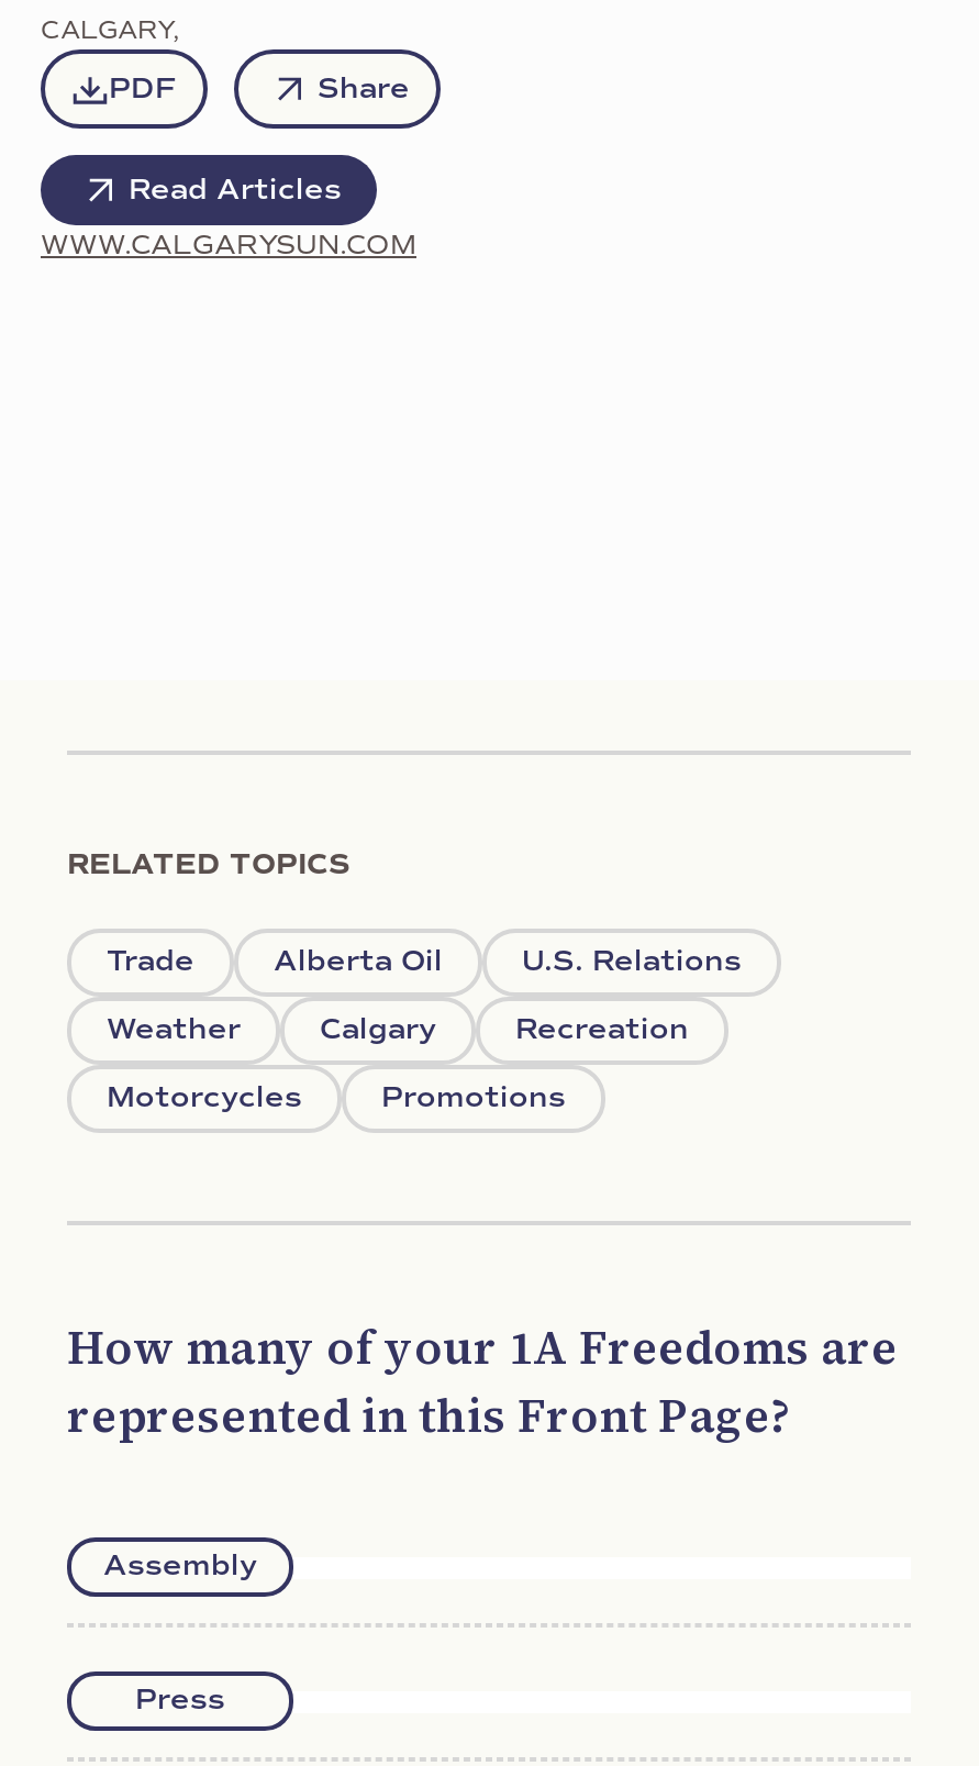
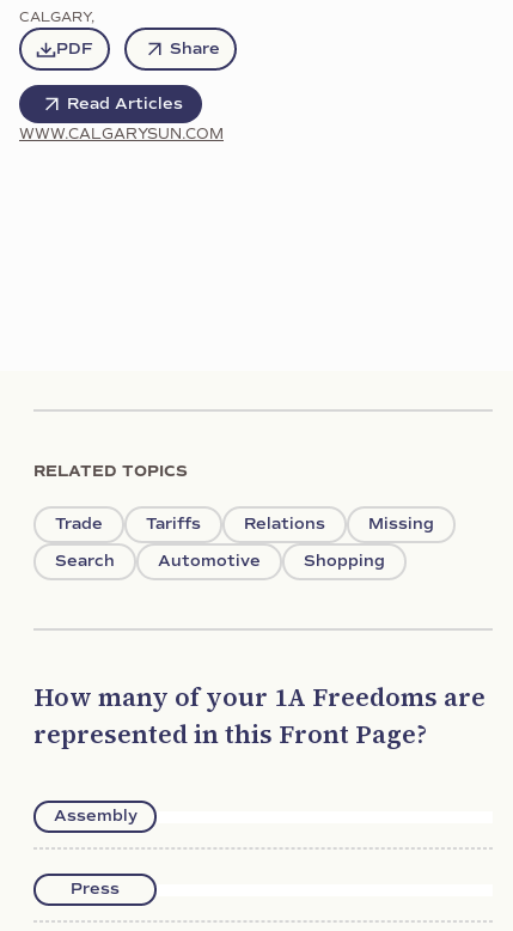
[107,944,742,1115] Alberta Oil | U.S. Relations | Weather | Calgary | Recreation | Motorcycles | Promotions -> [55,515,434,571] Tariffs | Relations | Missing | Search | Automotive | Shopping

